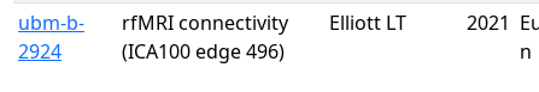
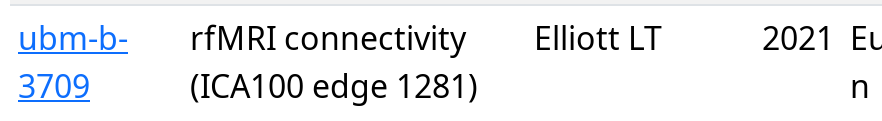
[18,38,61,65] 2924 -> [18,64,90,108] 3709
[122,38,285,65] (ICA100 edge 496) -> [190,64,478,108] (ICA100 edge 1281)

